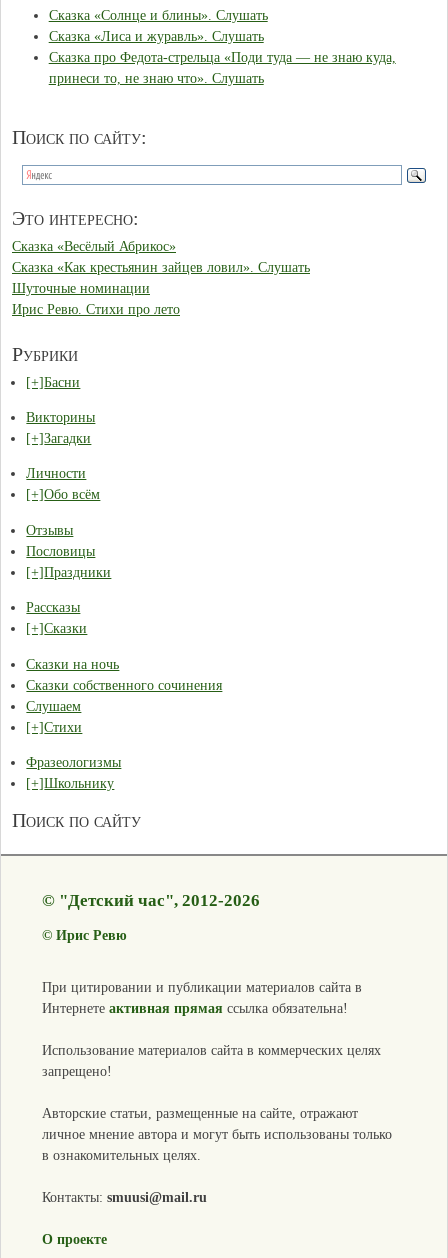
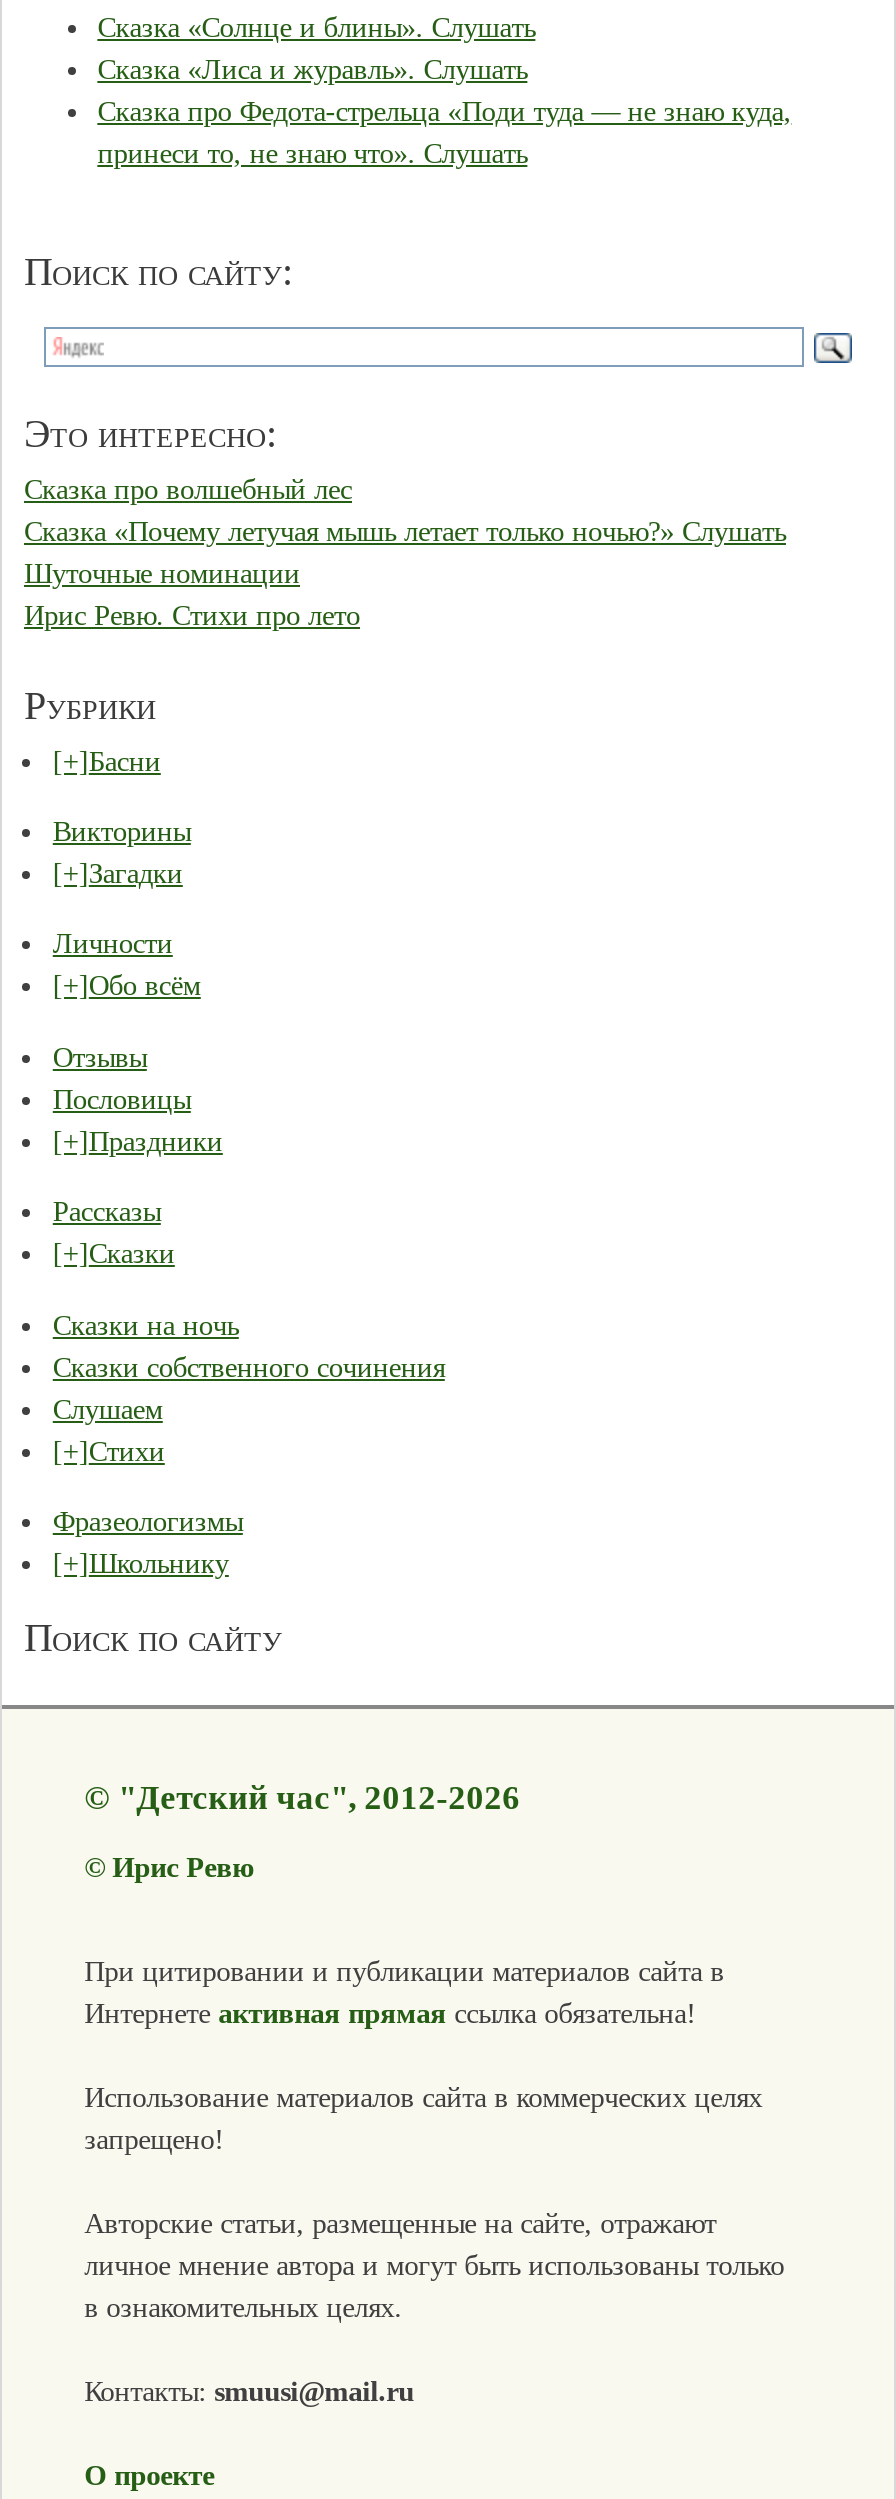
[12,238,310,275] Сказка «Весёлый Абрикос» | Сказка «Как крестьянин зайцев ловил». Слушать -> [24,473,786,547] Сказка про волшебный лес | Сказка «Почему летучая мышь летает только ночью?» Слушать

